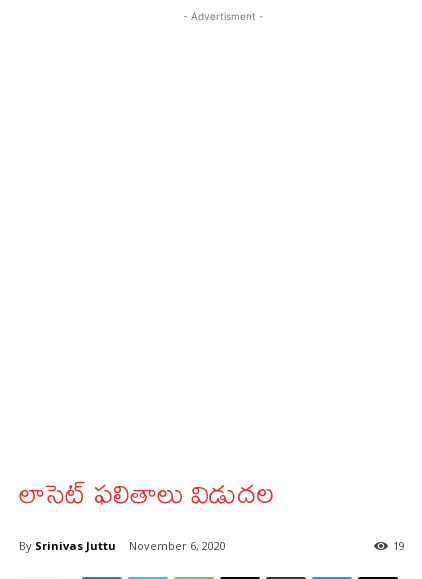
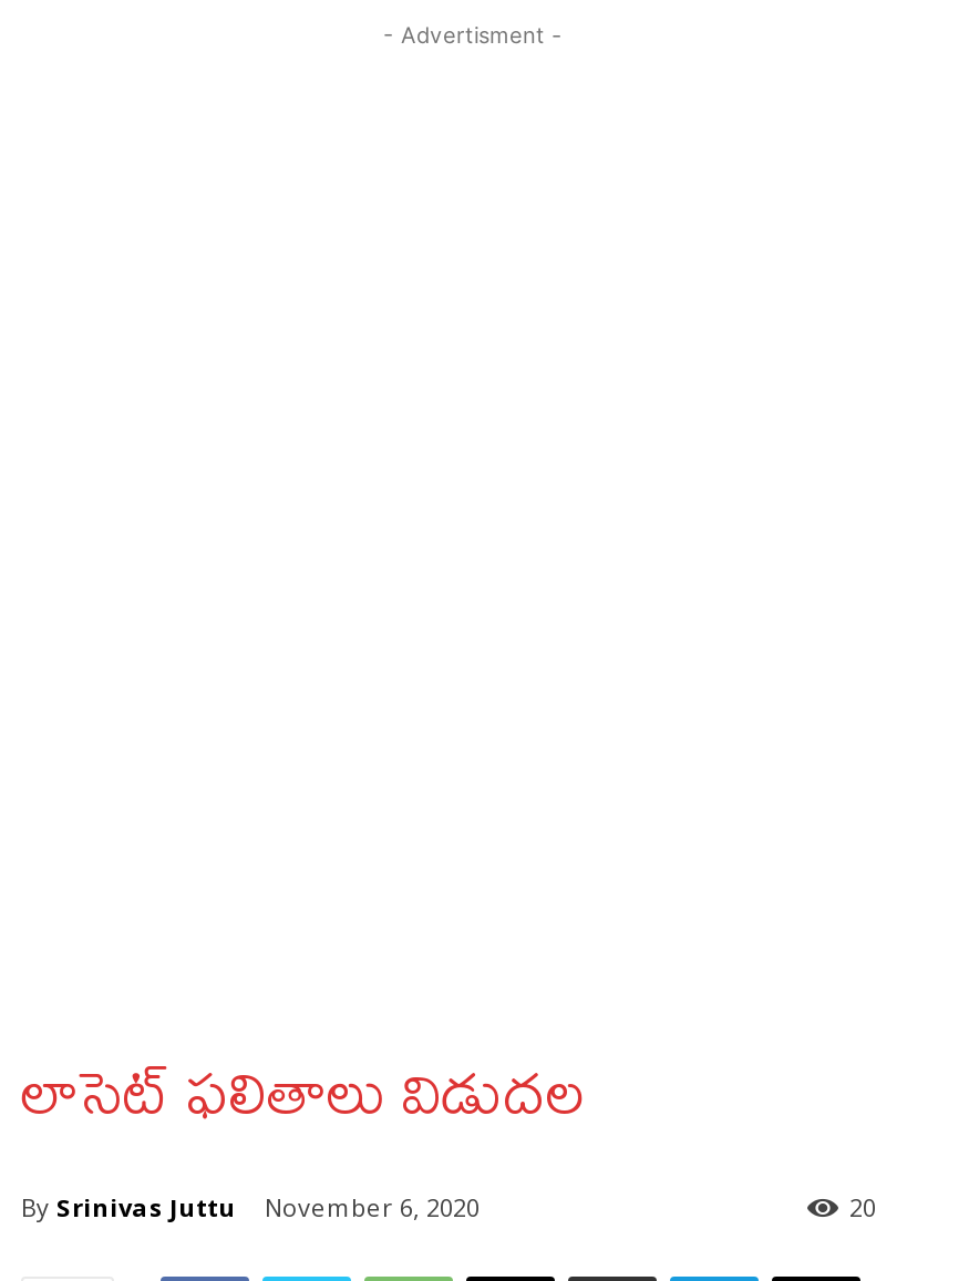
[393,538,405,553] 19 -> [849,1190,876,1224] 20

